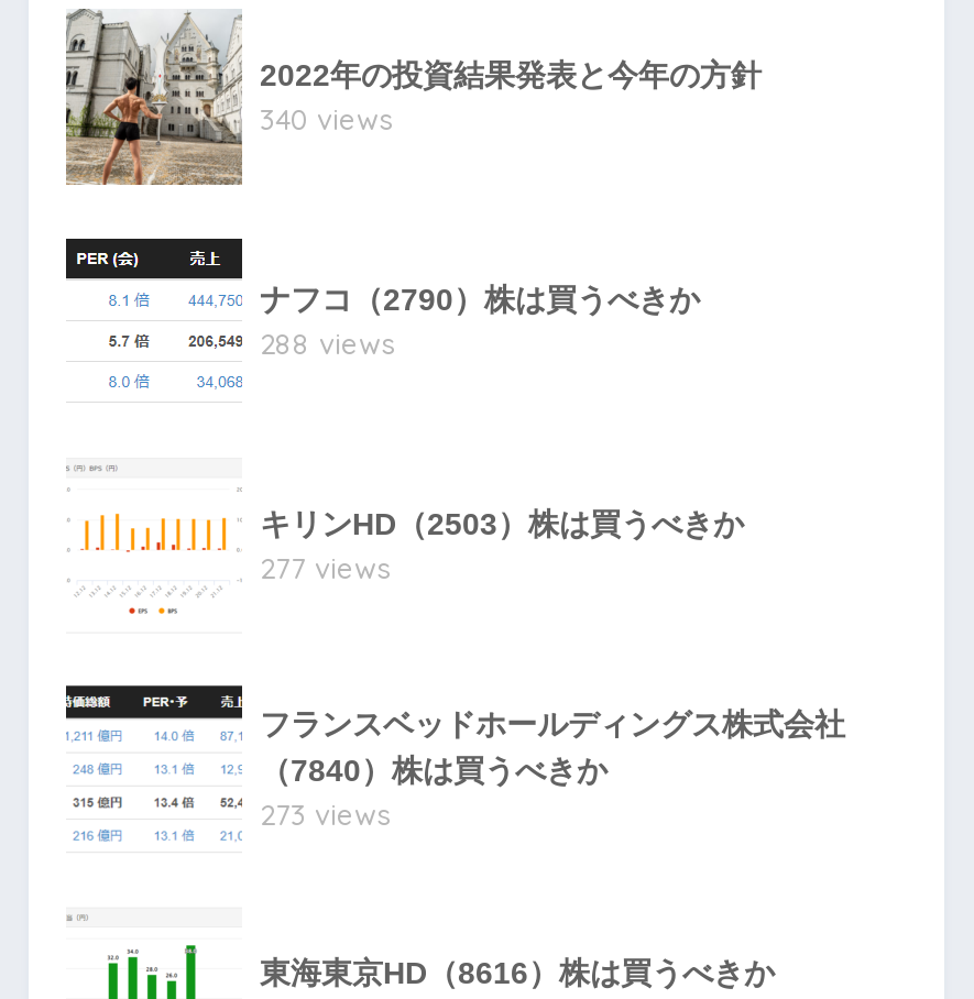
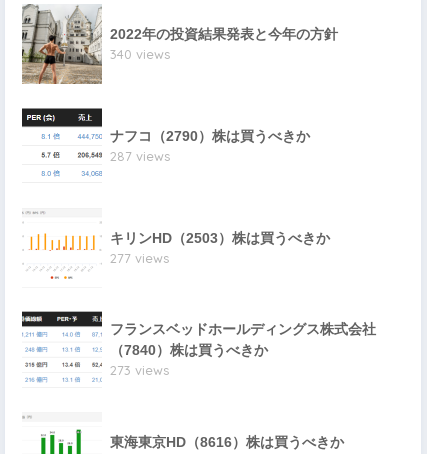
[260,327,394,362] 288 views -> [110,148,170,164] 287 views

